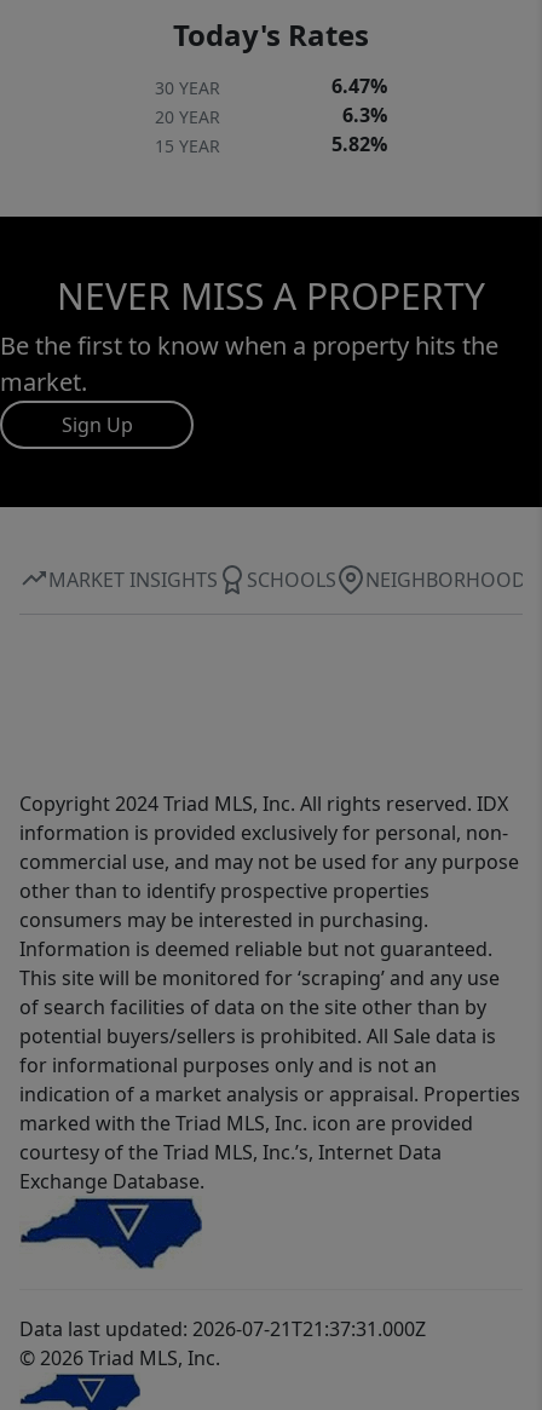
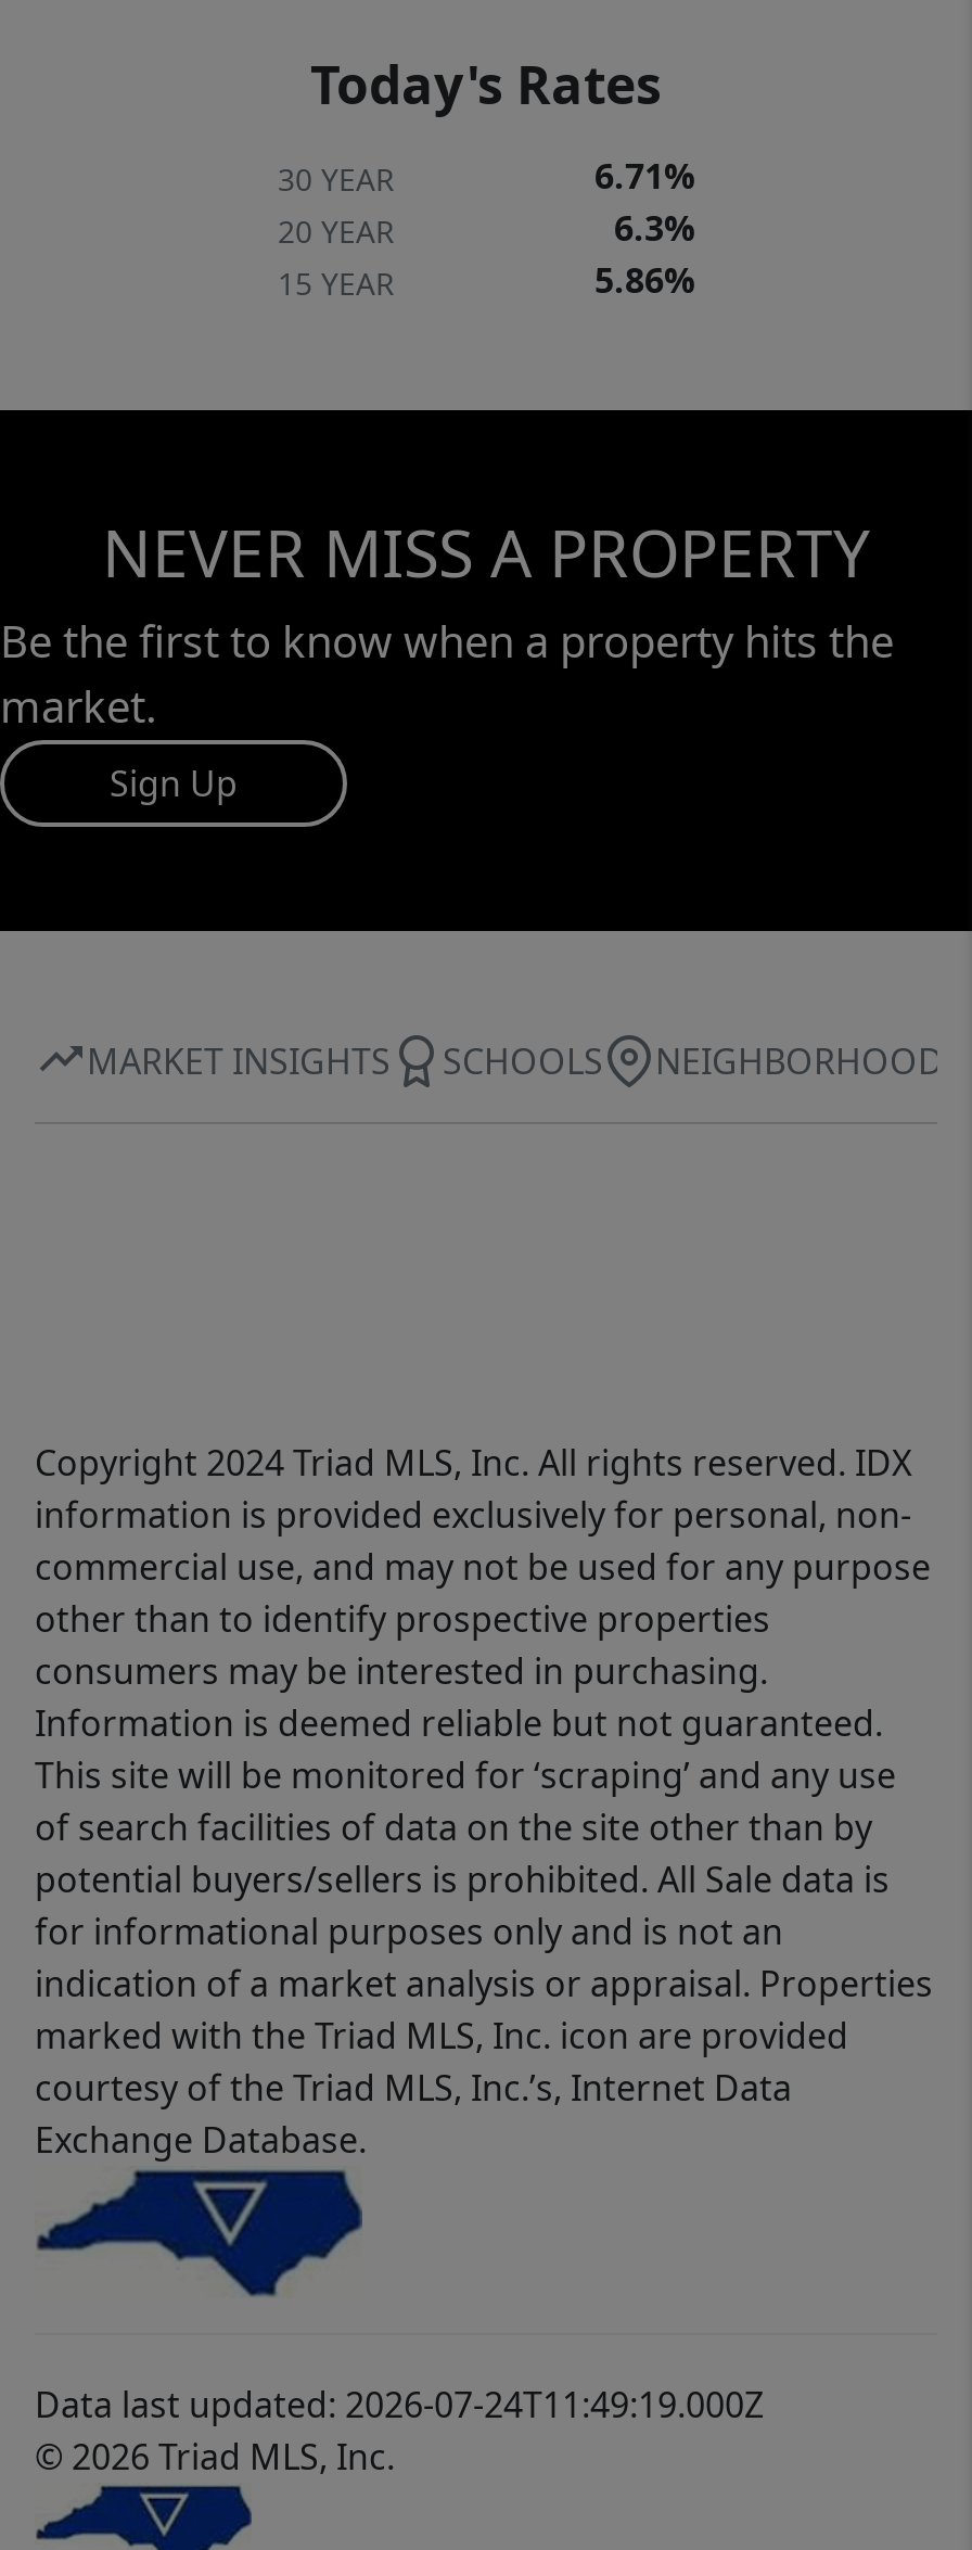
[331,73,387,99] 6.47% -> [594,152,694,200] 6.71%
[331,131,387,158] 5.82% -> [594,257,694,304] 5.86%
[19,1316,426,1342] Data last updated: 2026-07-21T21:37:31.000Z -> [35,2381,764,2429] Data last updated: 2026-07-24T11:49:19.000Z

